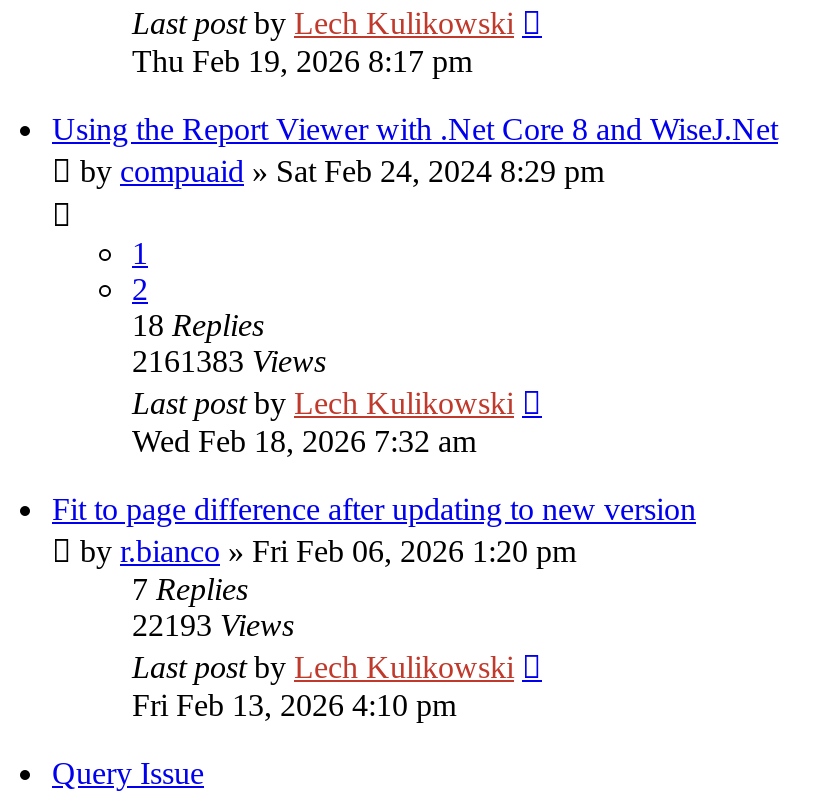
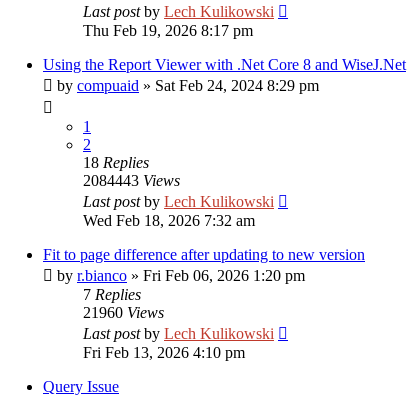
[132,344,326,378] 2161383 Views -> [83,172,180,189] 2084443 Views
[132,608,294,642] 22193 Views -> [83,304,164,321] 21960 Views

